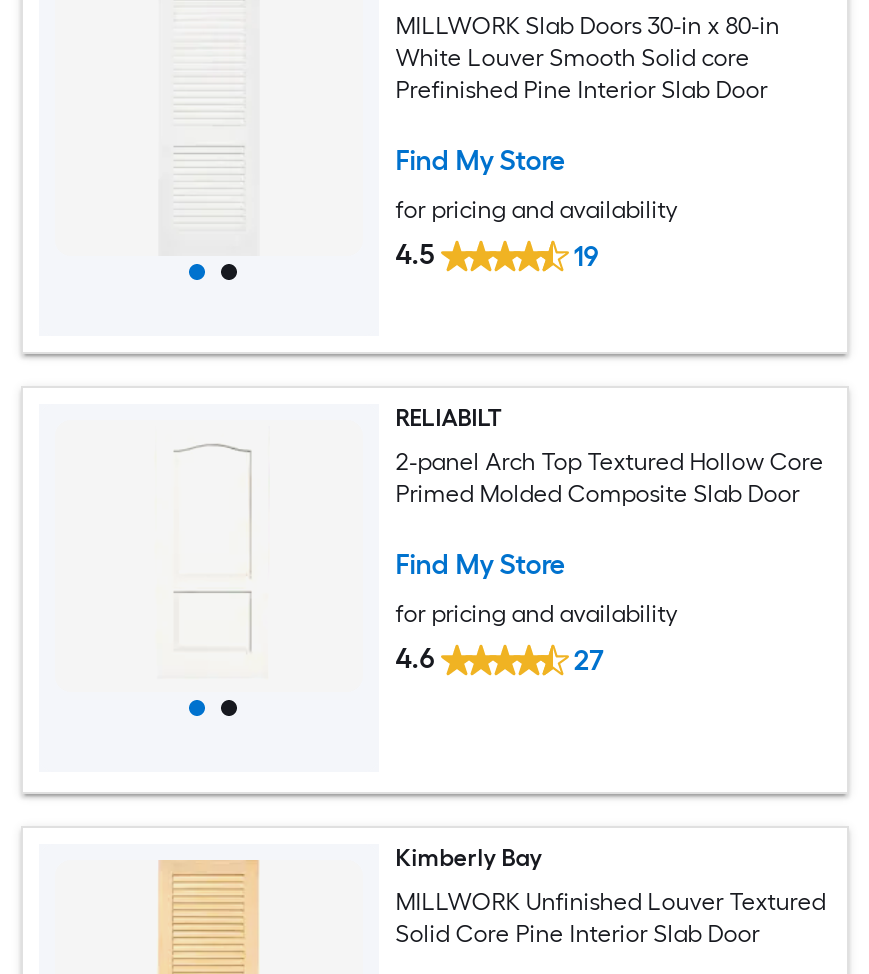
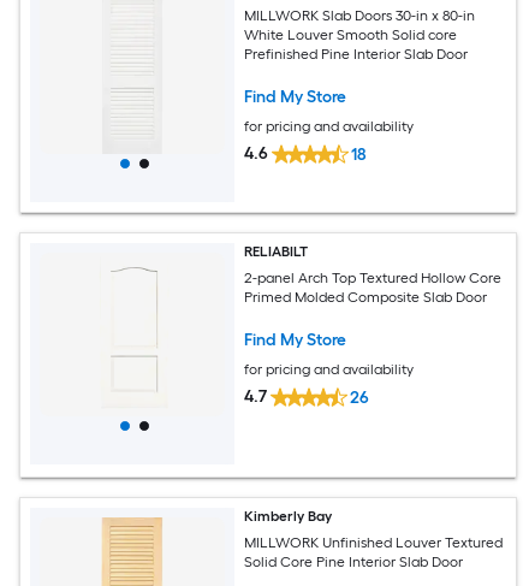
[395,238,435,272] 4.5 -> [244,143,268,164] 4.6
[573,240,599,274] 19 -> [351,144,367,165] 18
[395,642,435,676] 4.6 -> [244,386,267,407] 4.7
[573,644,603,678] 27 -> [350,387,369,408] 26

